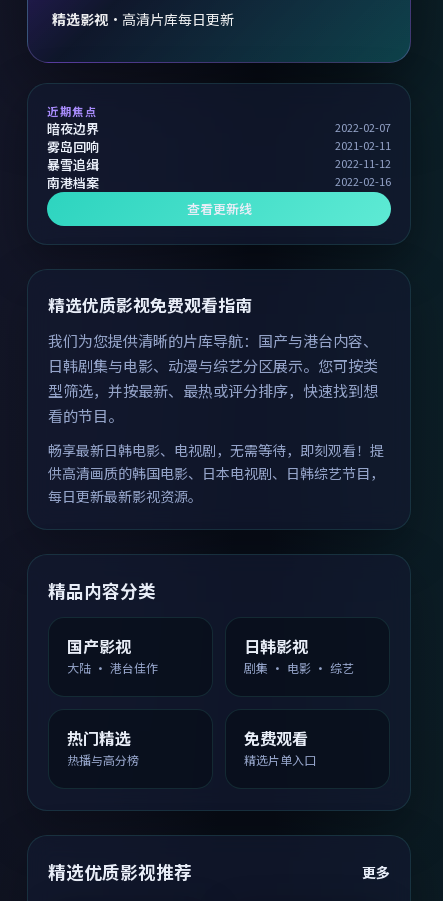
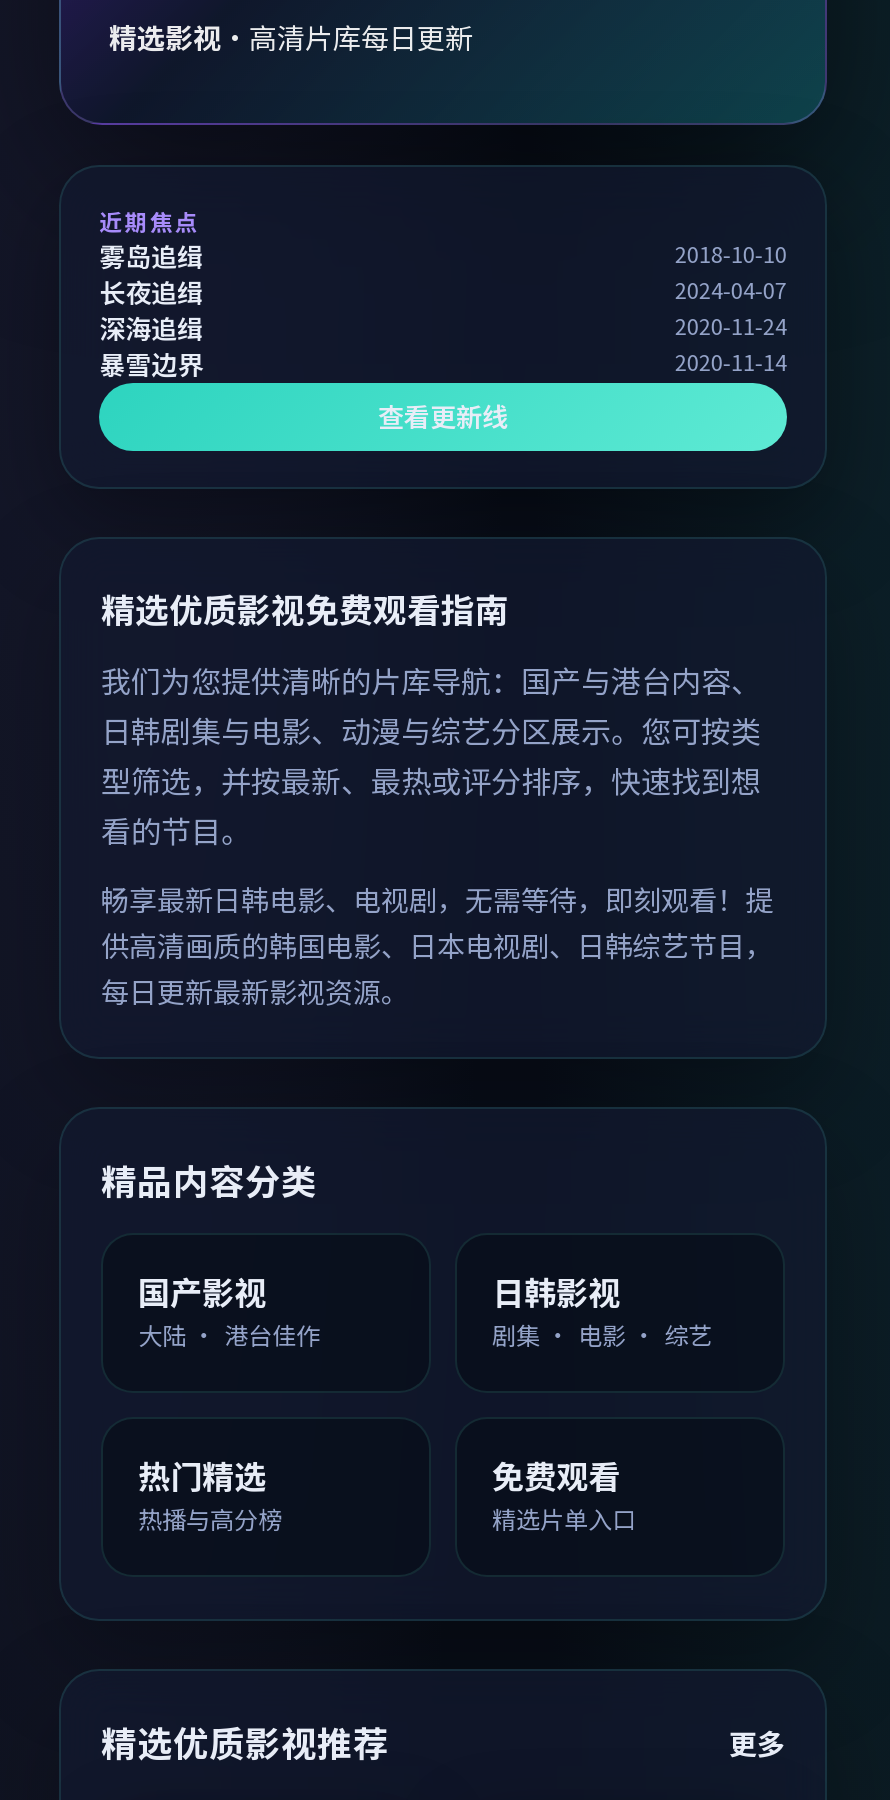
[47,118,391,191] 暗夜边界 | 2022-02-07 | 雾岛回响 | 2021-02-11 | 暴雪追缉 | 2022-11-12 | 南港档案 | 2022-02-16 -> [99,236,787,382] 雾岛追缉 | 2018-10-10 | 长夜追缉 | 2024-04-07 | 深海追缉 | 2020-11-24 | 暴雪边界 | 2020-11-14

